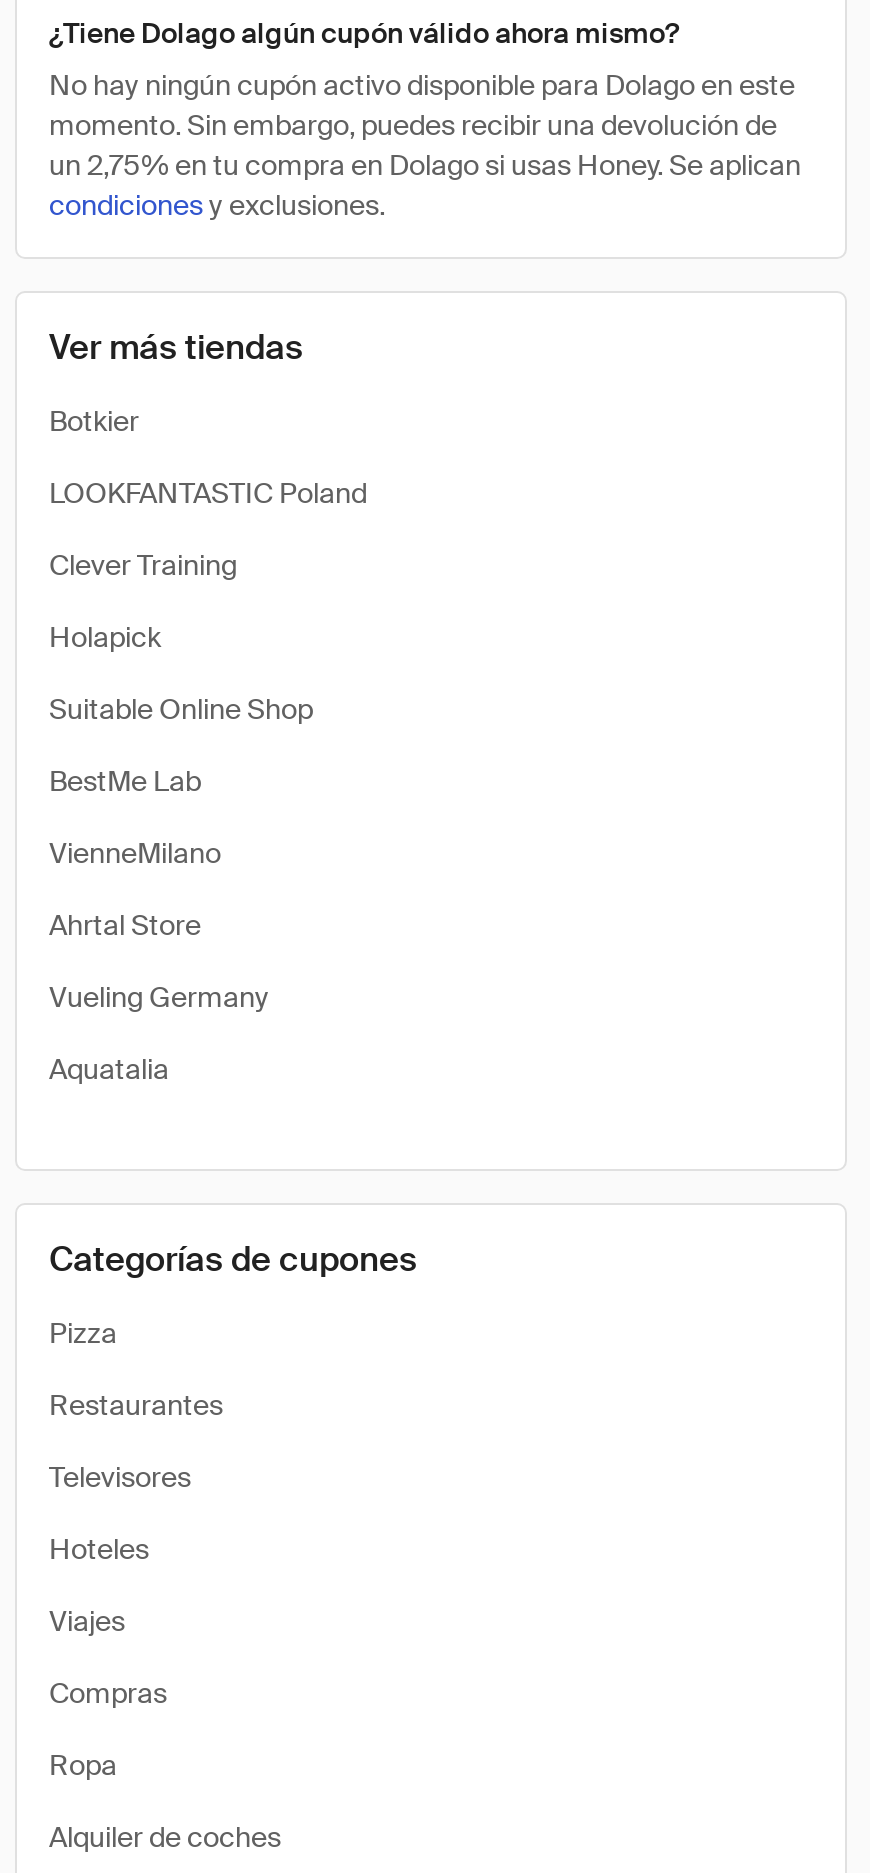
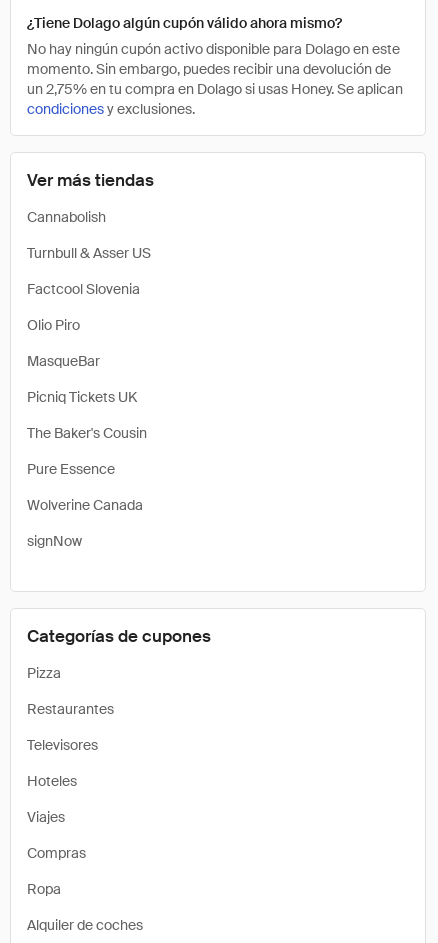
[49,403,139,439] Botkier -> [27,208,106,226] Cannabolish
[49,475,367,511] LOOKFANTASTIC Poland -> [27,244,151,262] Turnbull & Asser US
[49,547,237,583] Clever Training -> [27,280,140,298] Factcool Slovenia
[49,619,161,655] Holapick -> [27,316,80,334] Olio Piro
[49,691,313,727] Suitable Online Shop -> [27,352,100,370] MasqueBar
[49,763,201,799] BestMe Lab -> [27,388,137,406] Picniq Tickets UK
[49,835,221,871] VienneMilano -> [27,424,147,442] The Baker's Cousin
[49,907,201,943] Ahrtal Store -> [27,460,115,478] Pure Essence
[49,979,269,1015] Vueling Germany -> [27,496,143,514] Wolverine Canada
[49,1051,169,1087] Aquatalia -> [27,532,82,550] signNow

